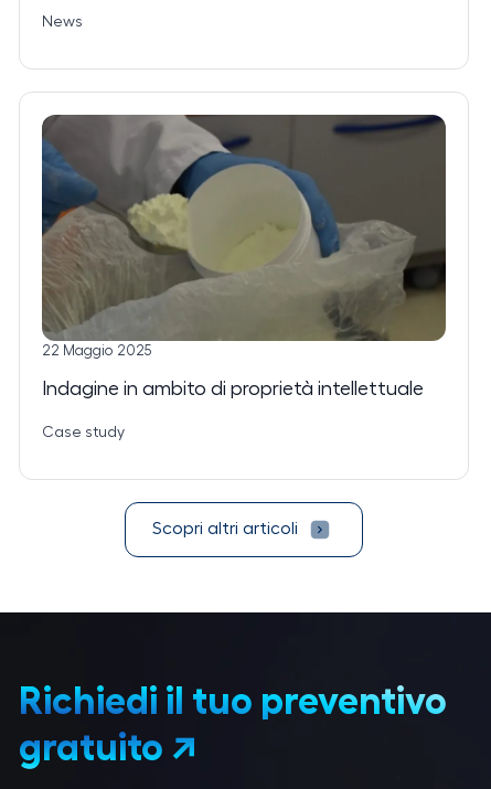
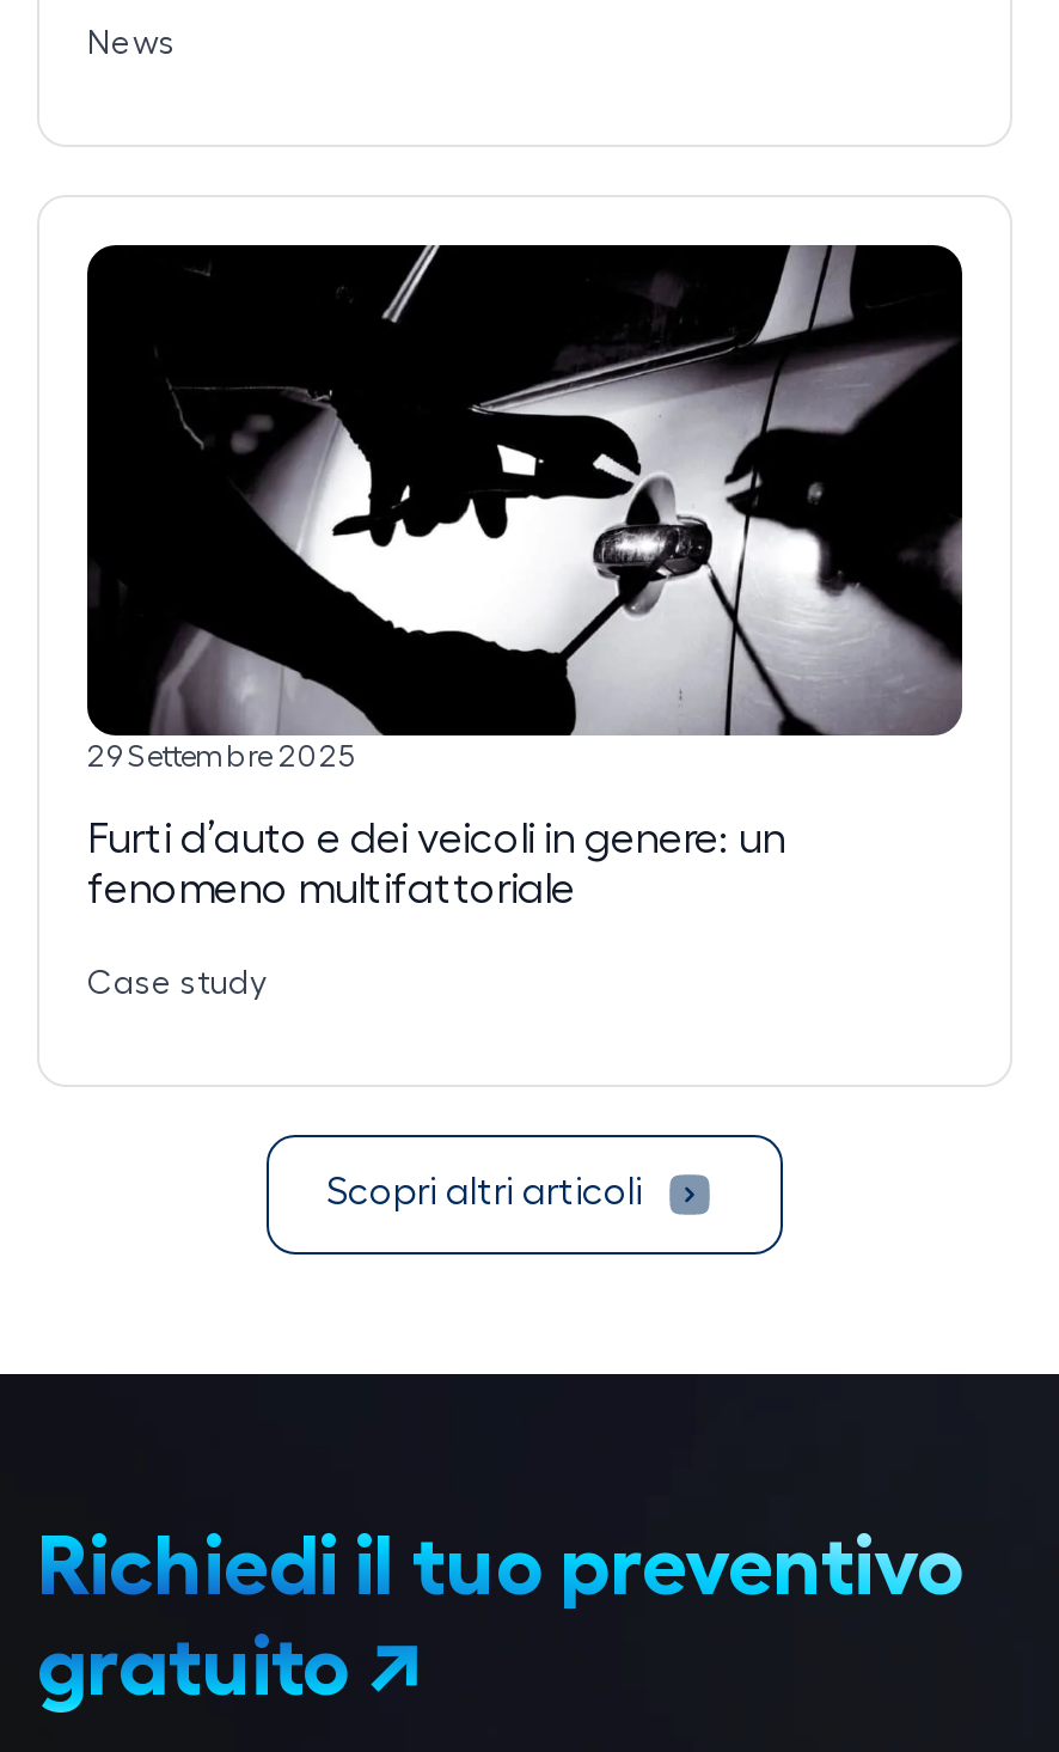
[41,114,446,358] [image] | 22 Maggio 2025 -> [85,243,962,772] [image] | 29 Settembre 2025
[42,379,424,399] Indagine in ambito di proprietà intellettuale -> [87,818,785,911] Furti d’auto e dei veicoli in genere: un | fenomeno multifattoriale

